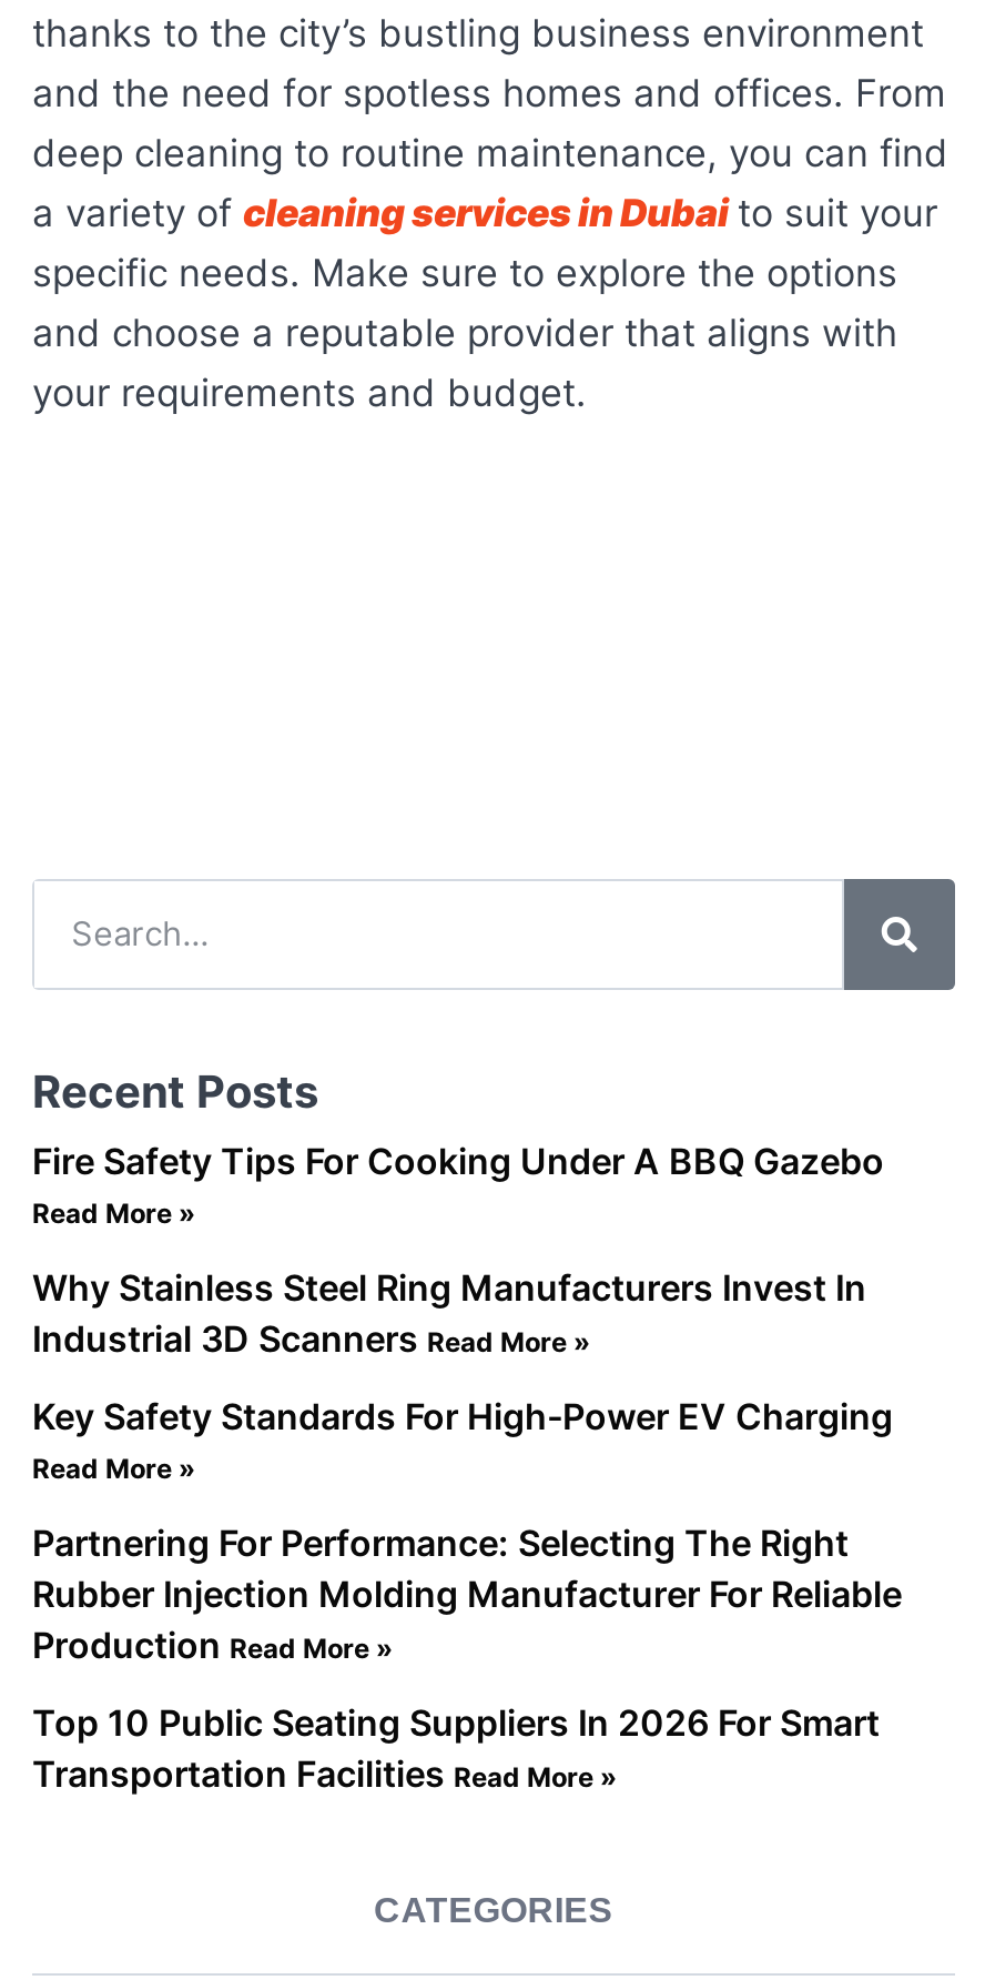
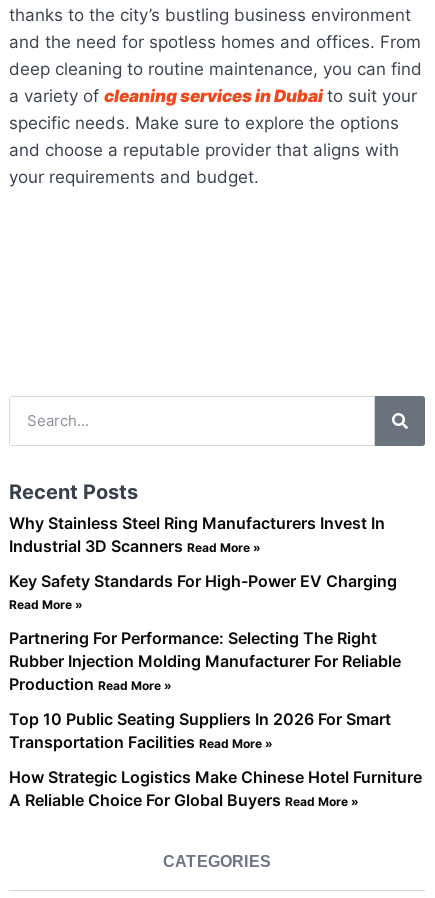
[32,1139,884,1230] Fire Safety Tips For Cooking Under A BBQ Gazebo | Read More » -> none
moved [32,1265,902,1796] -> [9,513,401,752]: Why Stainless Steel Ring Manufacturers Invest In | Industrial 3D Scanners Read More » | Key Safety Standards For High-Power EV Charging | ... | Top 10 Public Seating Suppliers In 2026 For Smart | Transportation Facilities Read More »
none -> [9,767,422,810] How Strategic Logistics Make Chinese Hotel Furniture | A Reliable Choice For Global Buyers Read More »

